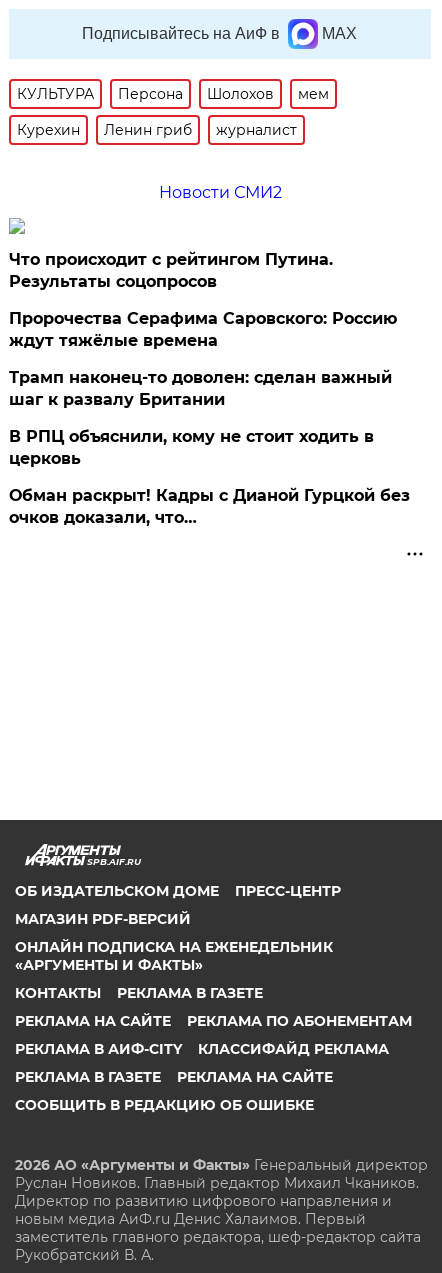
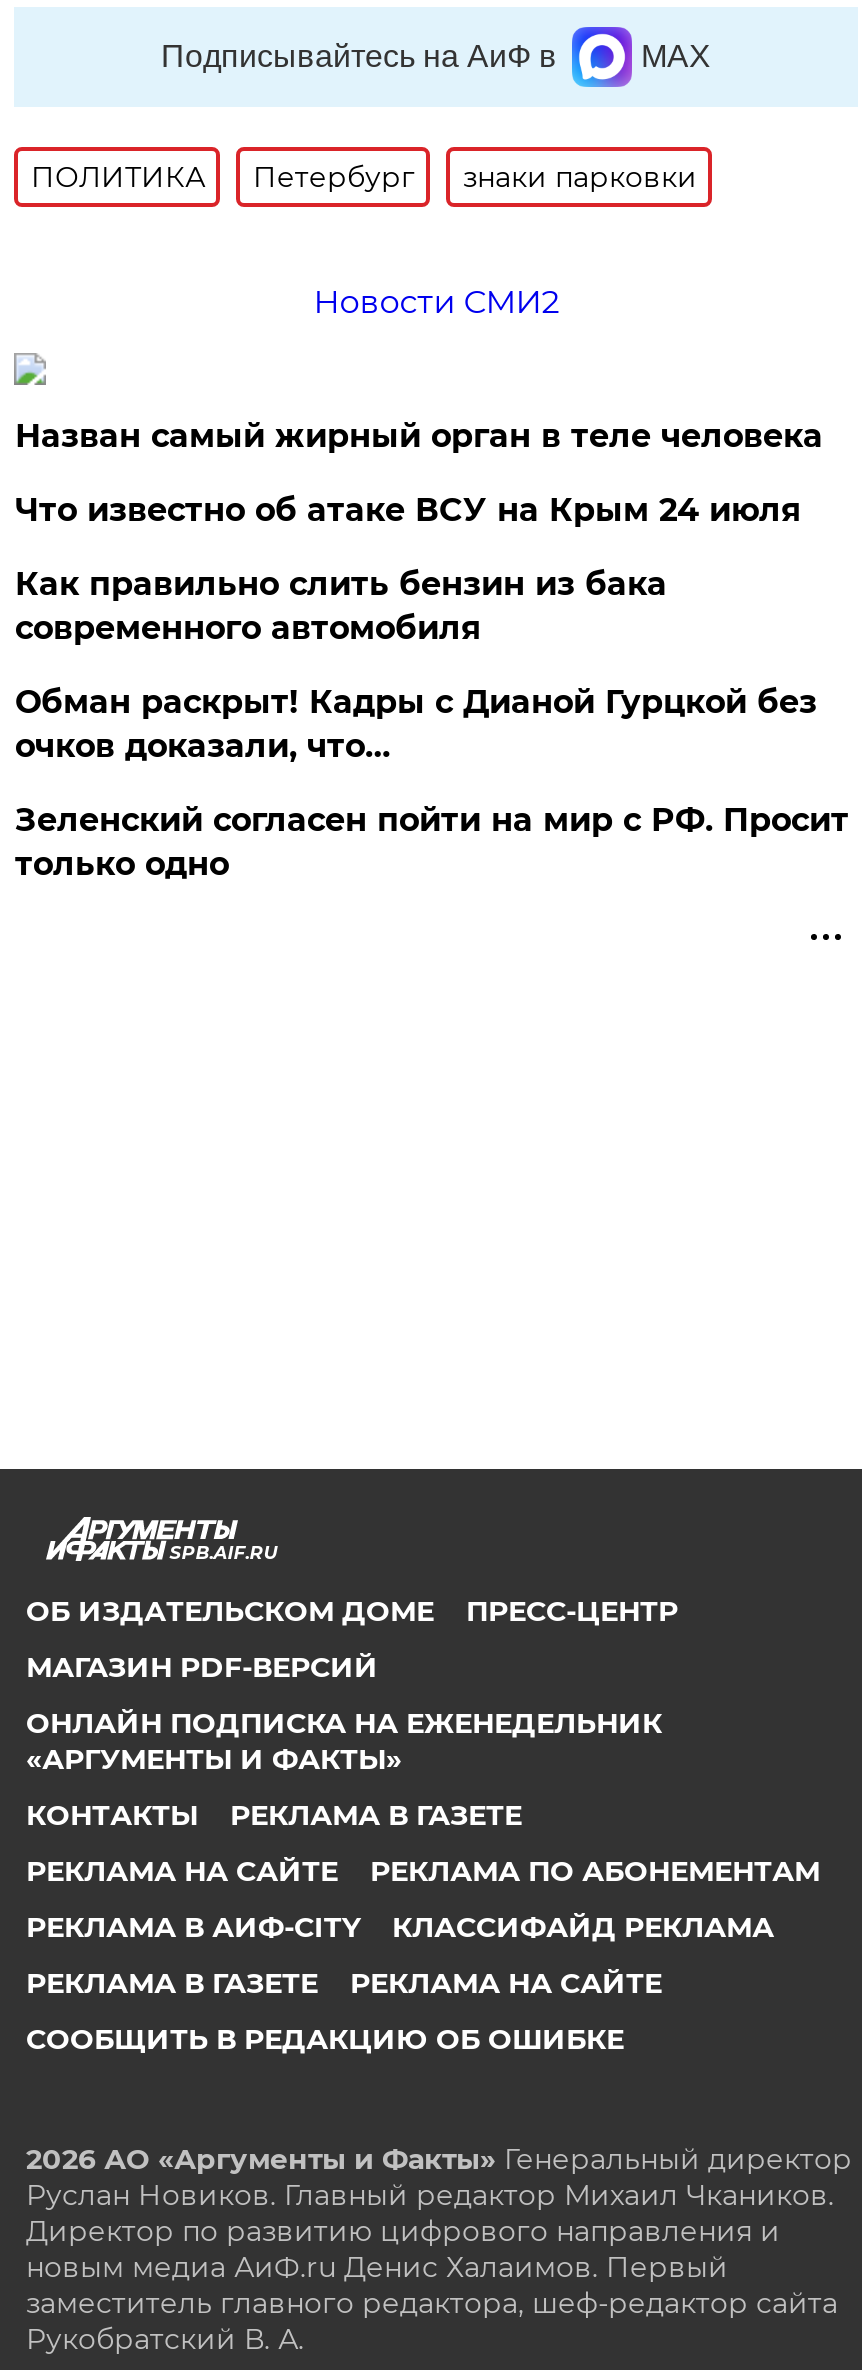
[17,85,329,139] КУЛЬТУРА | Персона | Шолохов | мем | Курехин | Ленин гриб | журналист -> [31,158,697,194] ПОЛИТИКА | Петербург | знаки парковки
[9,250,397,468] Что происходит с рейтингом Путина. | Результаты соцопросов | Пророчества Серафима Саровского: Россию | ждут тяжёлые времена | Трамп наконец-то доволен: сделан важный | шаг к развалу Британии | В РПЦ объяснили, кому не стоит ходить в | церковь -> [15,416,823,646] Назван самый жирный орган в теле человека | Что известно об атаке ВСУ на Крым 24 июля | Как правильно слить бензин из бака | современного автомобиля
moved [9,486,410,527] -> [15,682,817,764]: Обман раскрыт! Кадры с Дианой Гурцкой без | очков доказали, что…
none -> [15,800,849,882] Зеленский согласен пойти на мир с РФ. Просит | только одно

